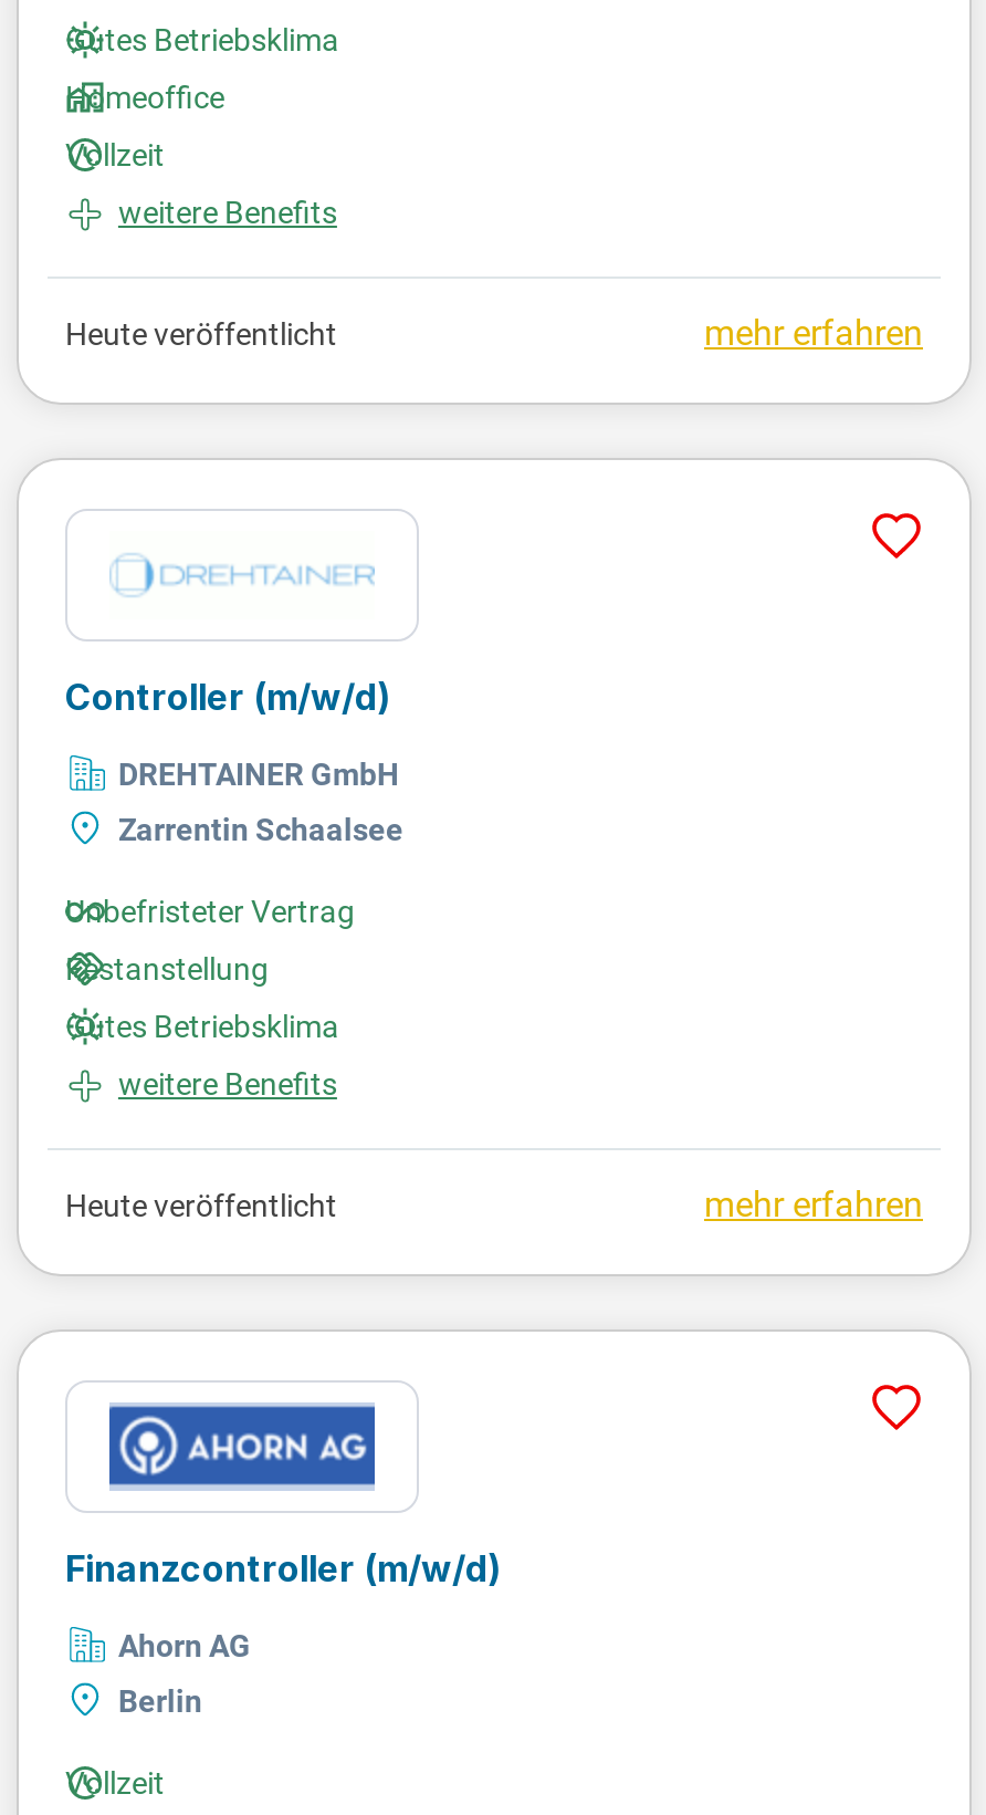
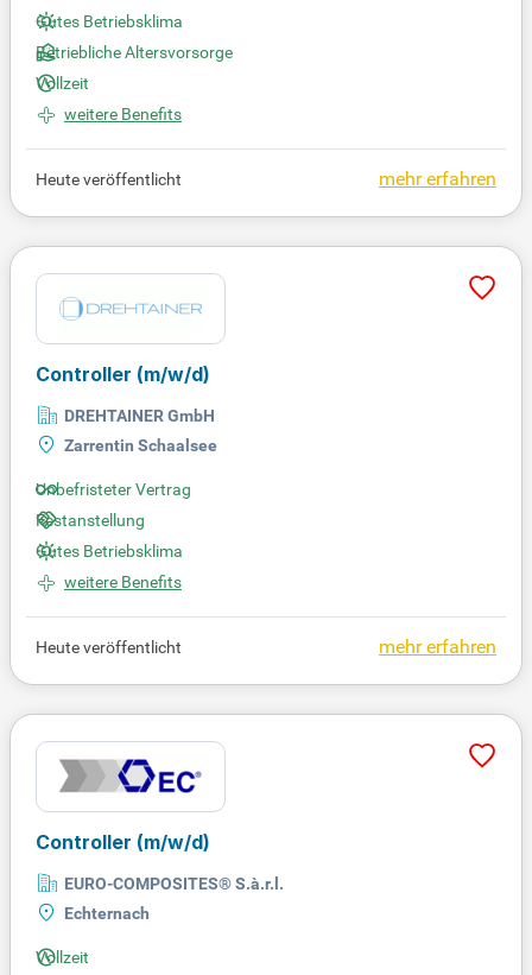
[65,79,224,115] Homeoffice -> [36,43,233,62] Betriebliche Altersvorsorge
[65,1402,501,1590] [image] | Finanzcontroller (m/w/d) -> [36,753,210,854] [image] | Controller (m/w/d)
[118,1628,251,1663] Ahorn AG -> [64,874,284,893] EURO-COMPOSITES® S.à.r.l.
[118,1683,202,1718] Berlin -> [64,904,150,923] Echternach

